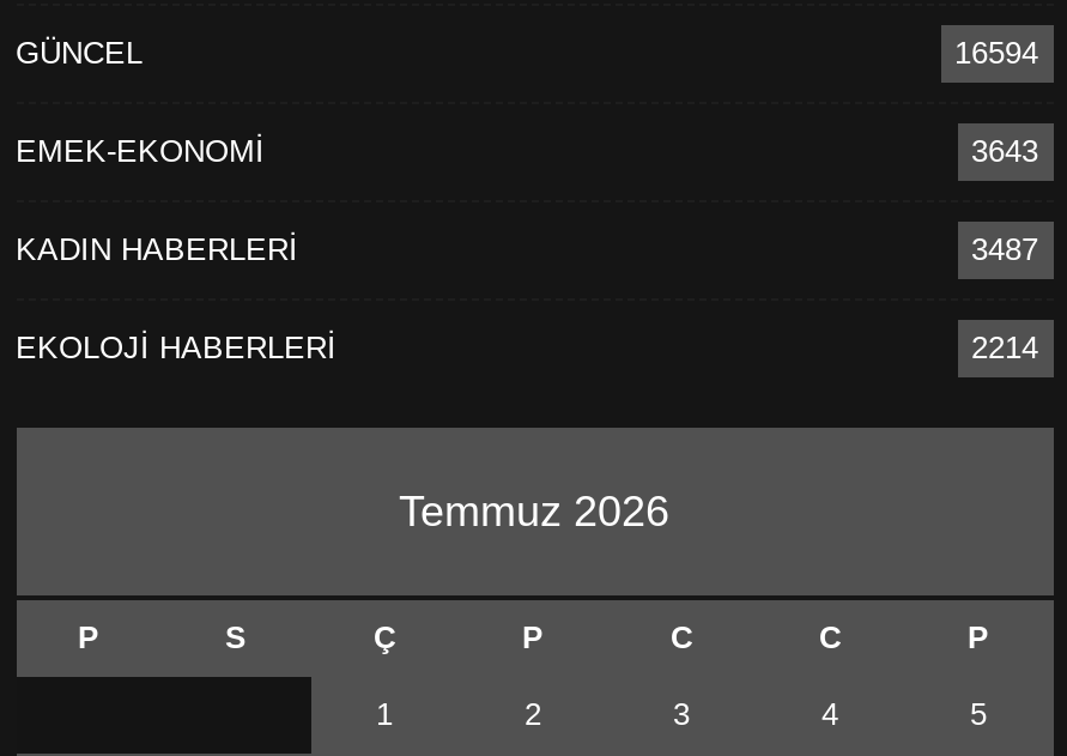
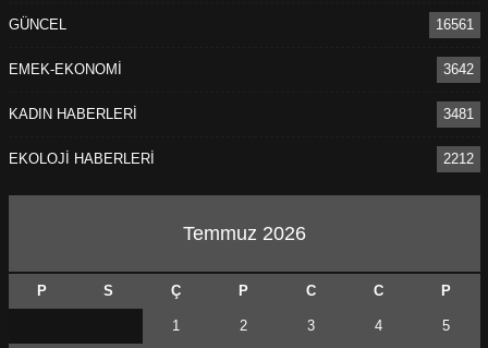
[954,35,1038,71] 16594 -> [435,17,473,33] 16561
[971,134,1038,170] 3643 -> [443,61,473,78] 3642
[971,232,1038,268] 3487 -> [443,106,473,123] 3481
[971,330,1038,366] 2214 -> [443,151,473,167] 2212

